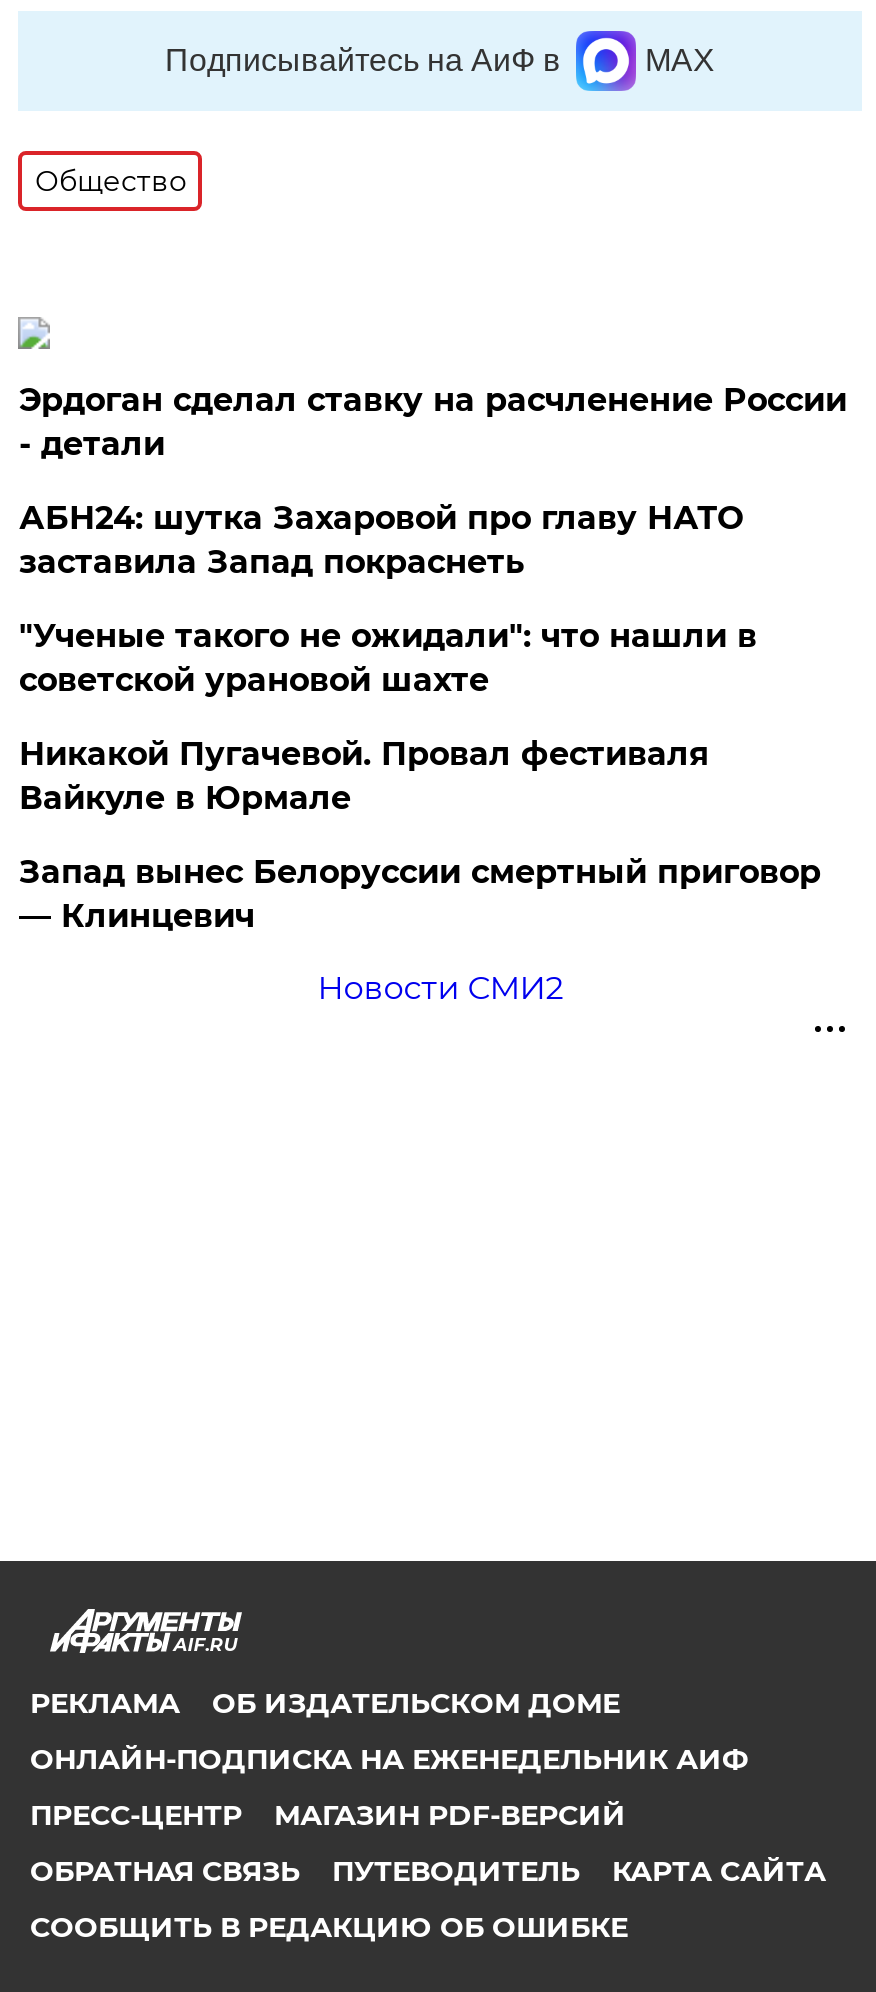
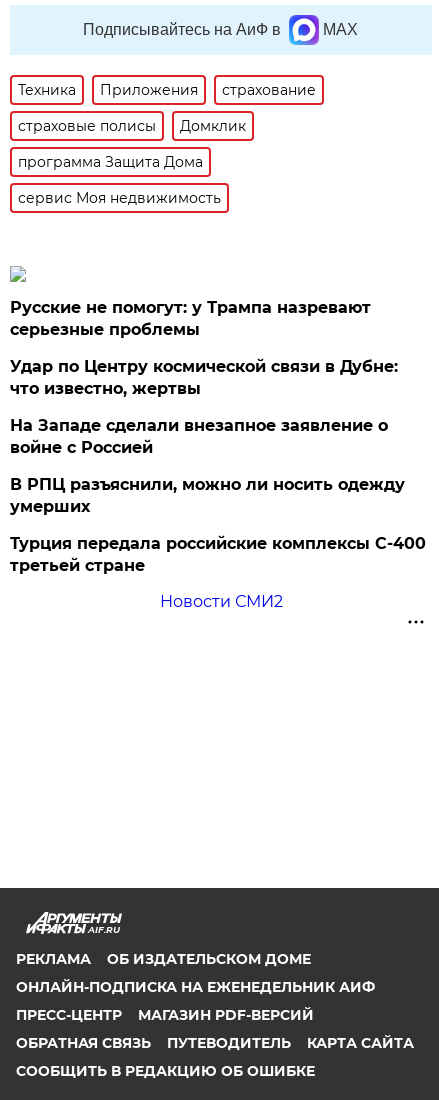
[35,163,187,199] Общество -> [18,81,316,207] Техника | Приложения | страхование | страховые полисы | Домклик | программа Защита Дома | сервис Моя недвижимость
[19,381,847,935] Эрдоган сделал ставку на расчленение России | - детали | АБН24: шутка Захаровой про главу НАТО | заставила Запад покраснеть | "Ученые такого не ожидали": что нашли в | советской урановой шахте | Никакой Пугачевой. Провал фестиваля | Вайкуле в Юрмале | Запад вынес Белоруссии смертный приговор | — Клинцевич -> [10,298,426,575] Русские не помогут: у Трампа назревают | серьезные проблемы | Удар по Центру космической связи в Дубне: | что известно, жертвы | На Западе сделали внезапное заявление о | войне с Россией | В РПЦ разъяснили, можно ли носить одежду | умерших | Турция передала российские комплексы С-400 | третьей стране

